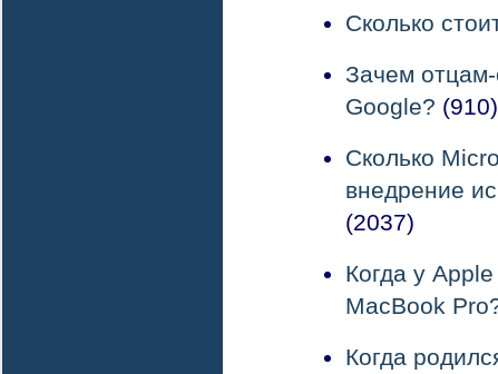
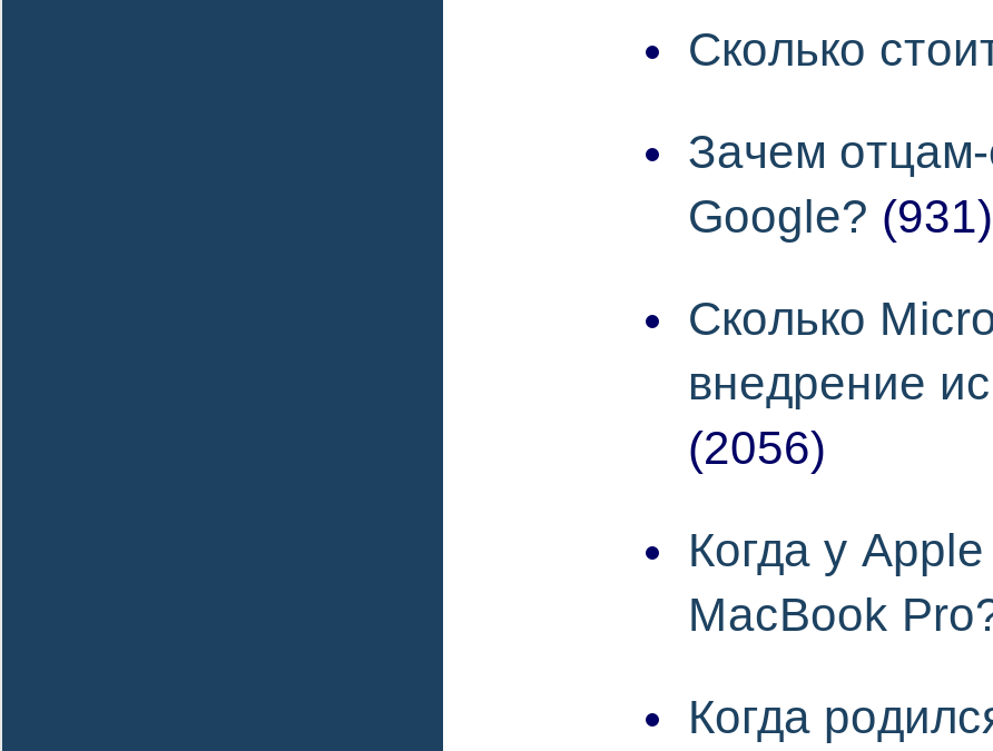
[345,93,498,119] Google? (910) -> [688,190,993,241] Google? (931)
[345,209,414,235] (2037) -> [688,422,826,473] (2056)

